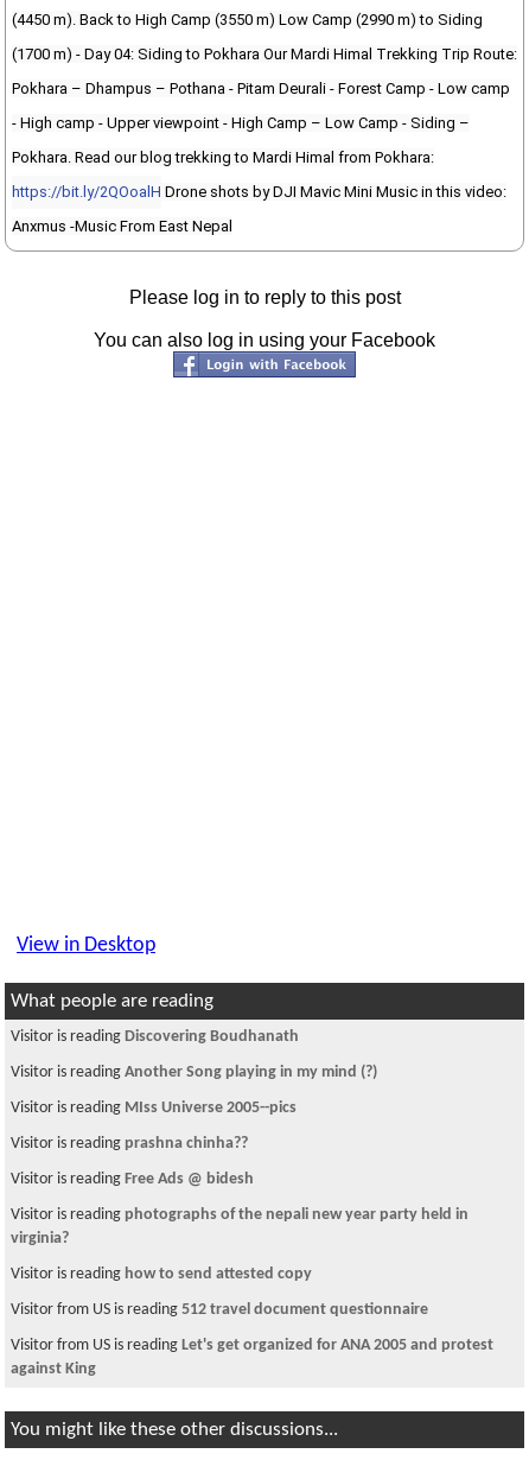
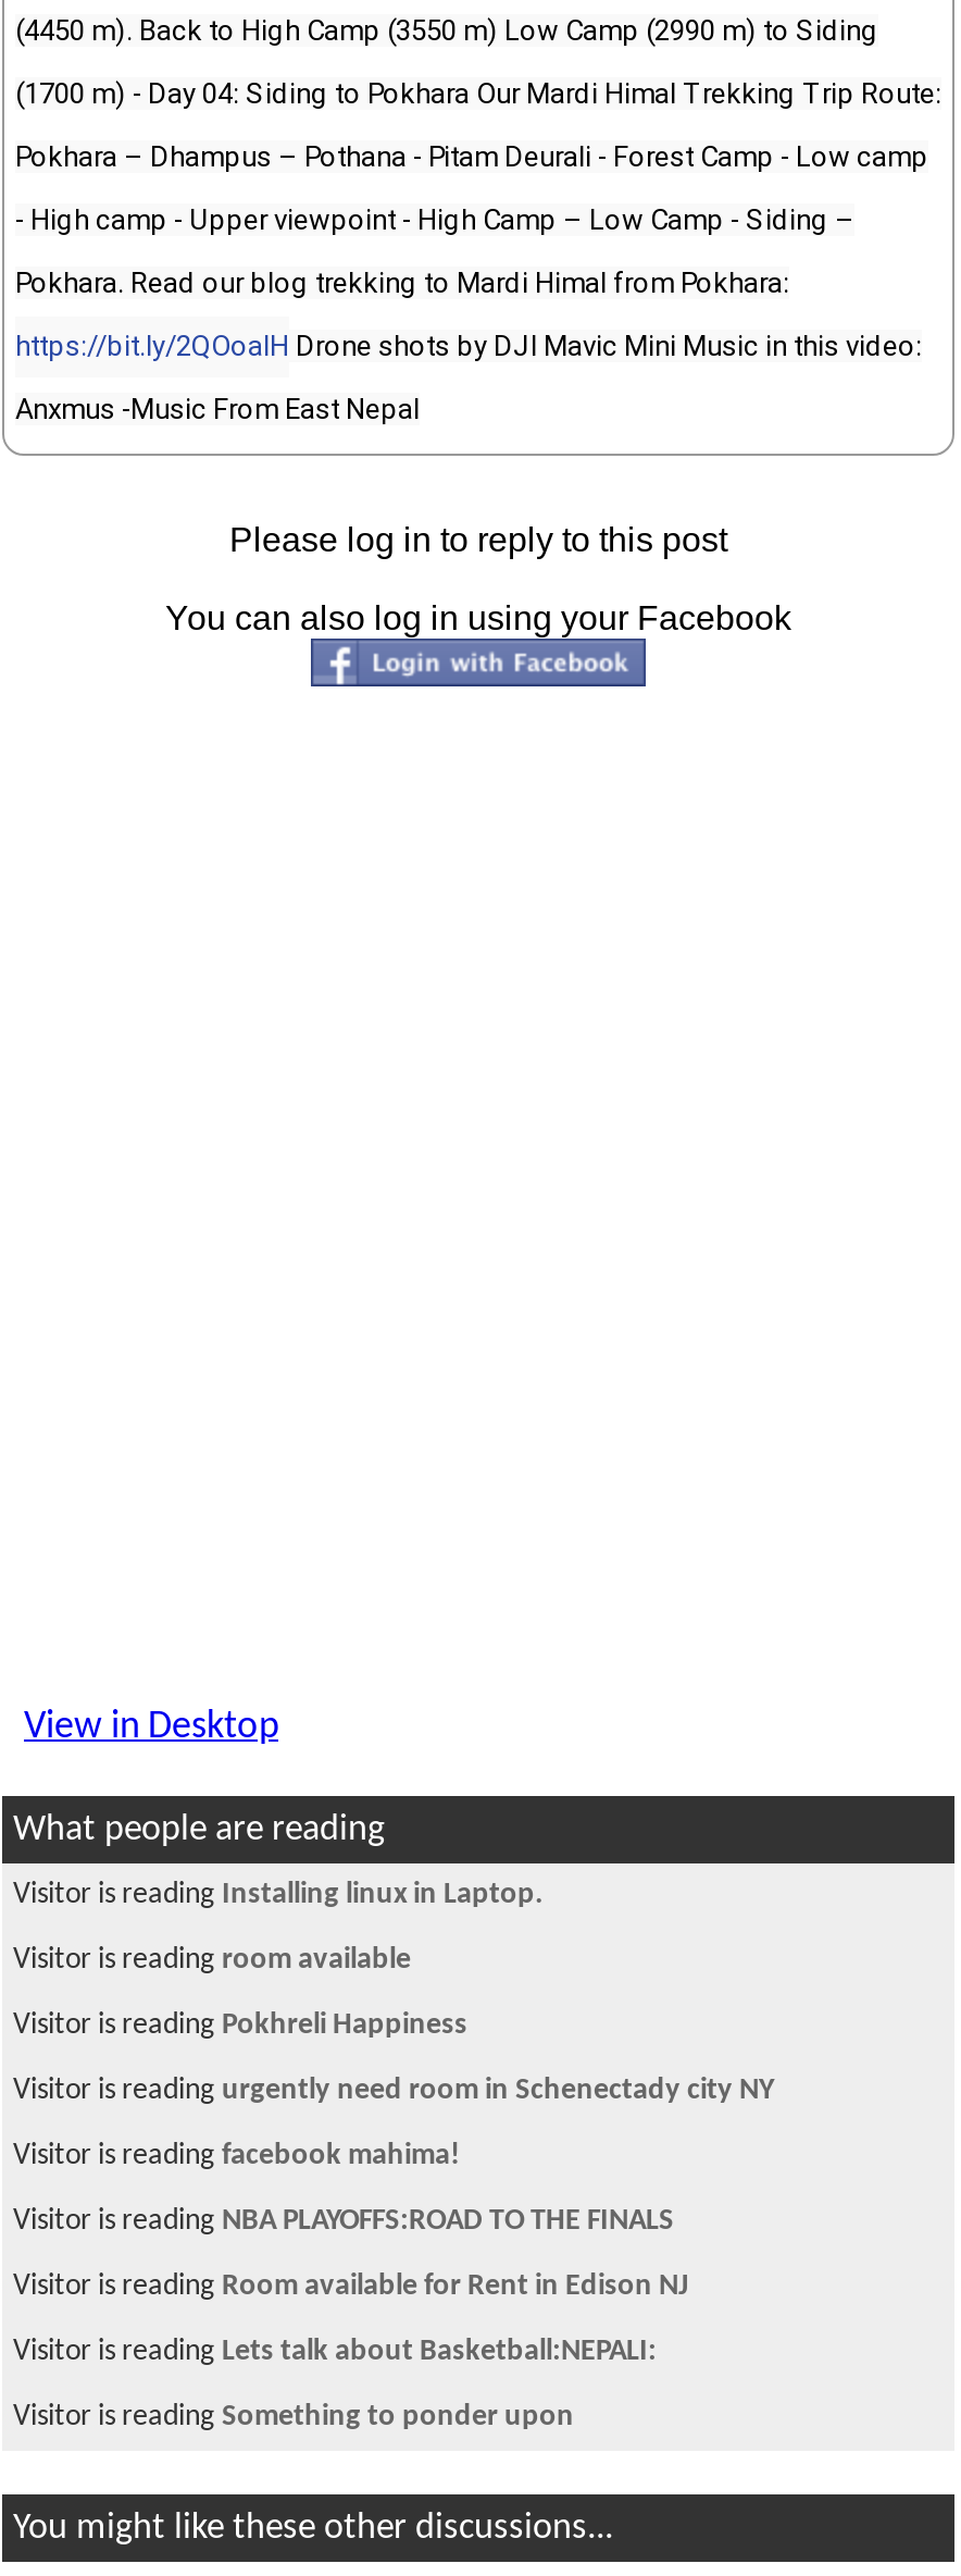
[11,1028,299,1046] Visitor is reading Discovering Boudhanath -> [13,1879,544,1911] Visitor is reading Installing linux in Laptop.
[11,1064,377,1081] Visitor is reading Another Song playing in my mind (?) -> [13,1944,411,1977] Visitor is reading room available
[11,1099,297,1117] Visitor is reading MIss Universe 2005--pics -> [13,2009,467,2042] Visitor is reading Pokhreli Happiness
[11,1135,248,1153] Visitor is reading prashna chinha?? -> [13,2075,774,2107] Visitor is reading urgently need room in Schenectady city NY
[11,1170,254,1188] Visitor is reading Free Ads @ bidesh -> [13,2140,461,2172] Visitor is reading facebook mahima!
[11,1206,469,1248] Visitor is reading photographs of the nepali new year party held in | virginia? -> [13,2205,674,2238] Visitor is reading NBA PLAYOFFS:ROAD TO THE FINALS
[11,1265,312,1283] Visitor is reading how to send attested copy -> [13,2270,689,2303] Visitor is reading Room available for Rent in Edison NJ
[11,1301,428,1319] Visitor from US is reading 512 travel document questionnaire -> [13,2336,657,2368] Visitor is reading Lets talk about Basketball:NEPALI:
[11,1337,493,1378] Visitor from US is reading Let's get organized for ANA 2005 and protest | against King -> [13,2401,574,2433] Visitor is reading Something to ponder upon

